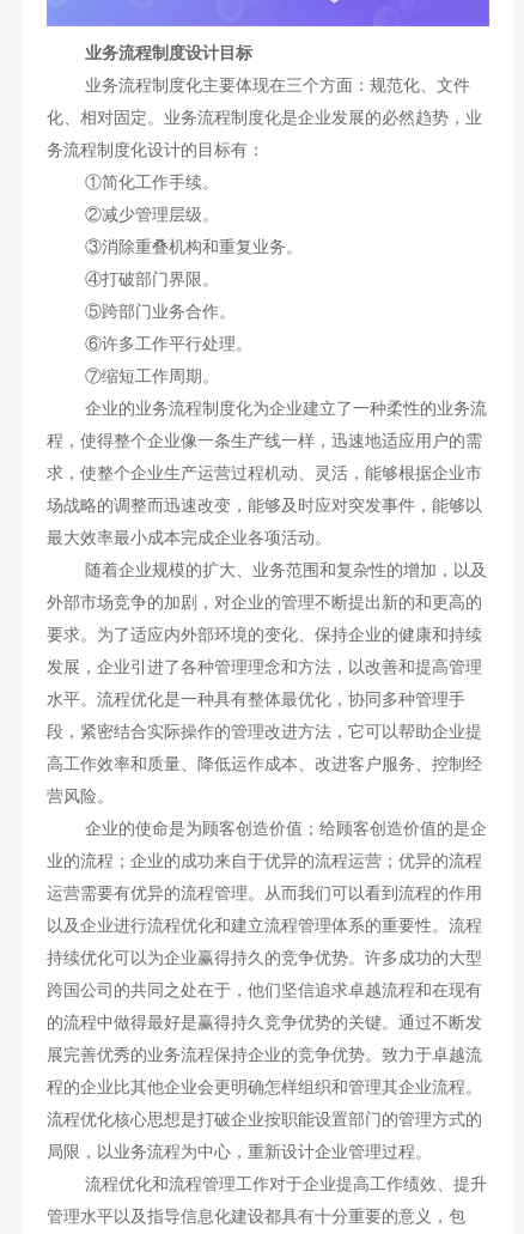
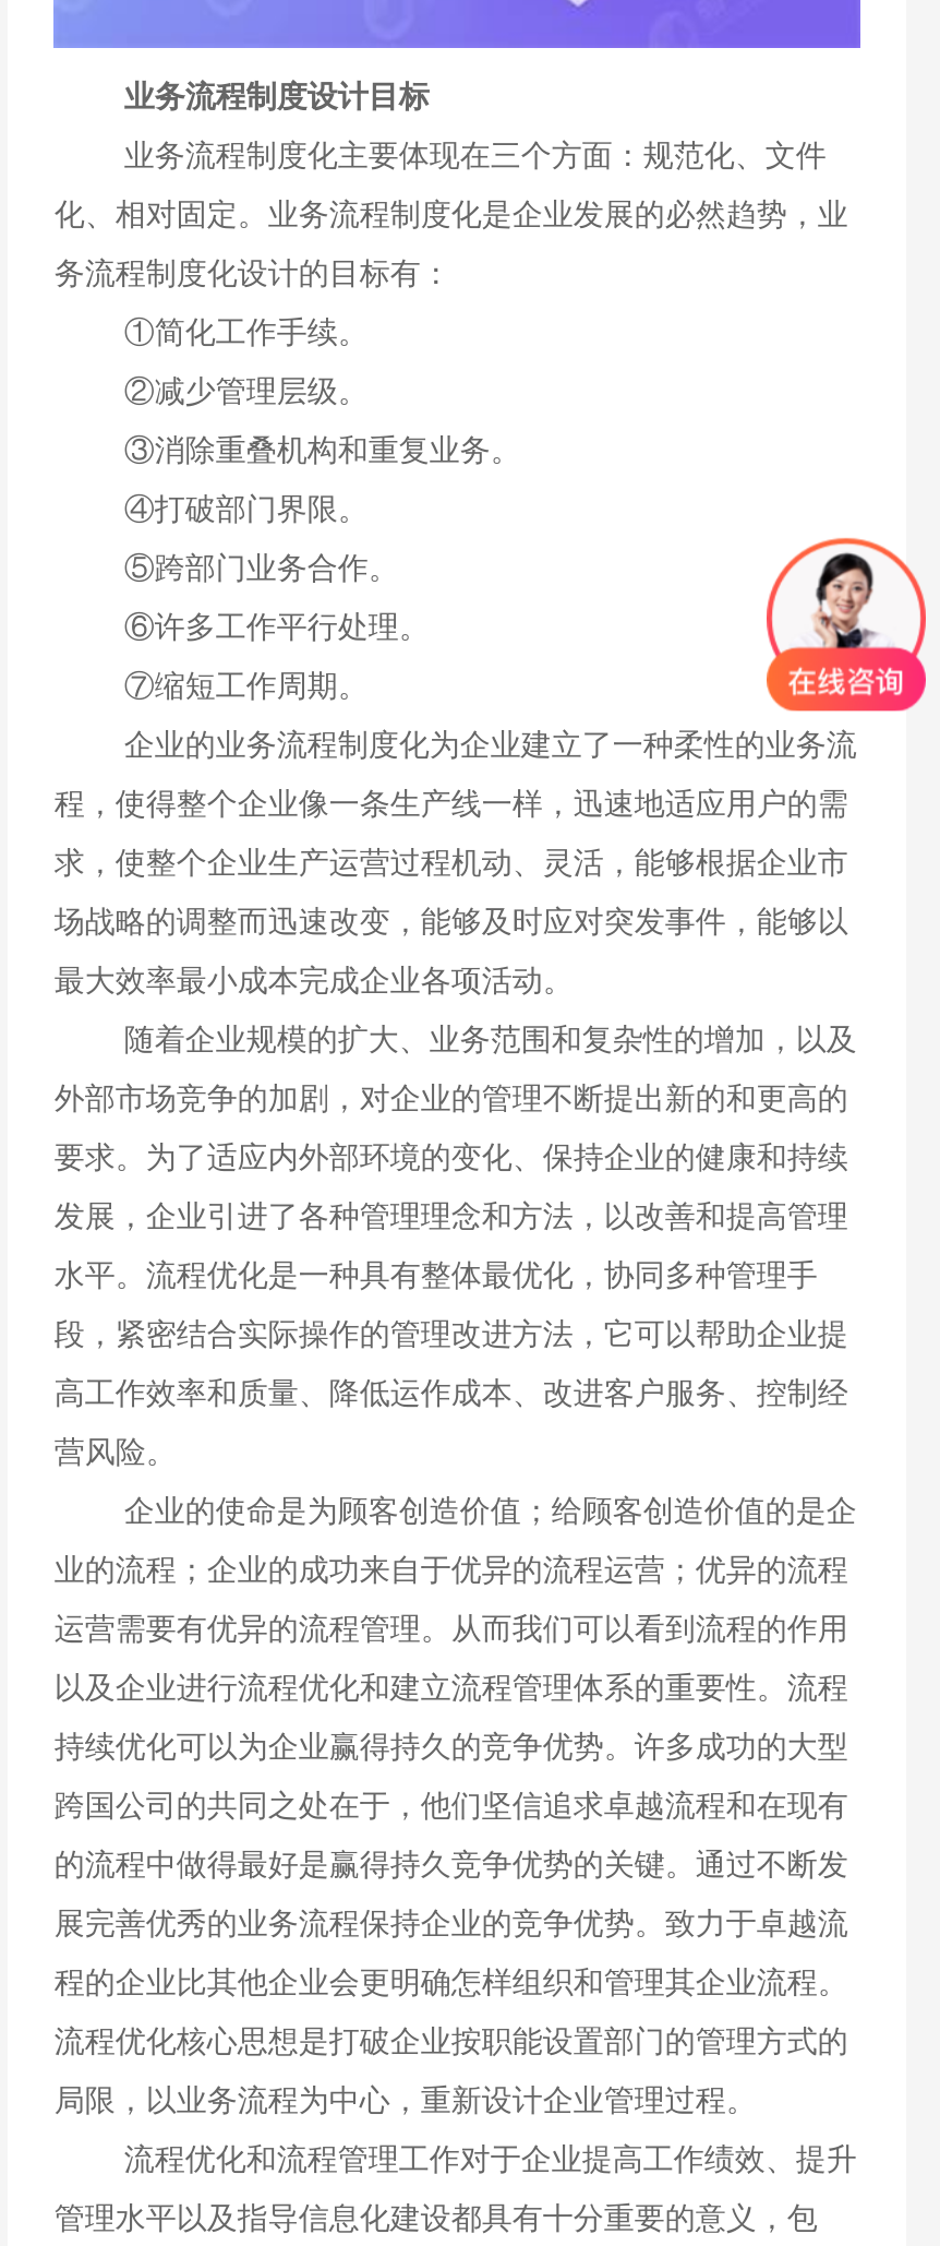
none -> [764,535,928,714] [image]

